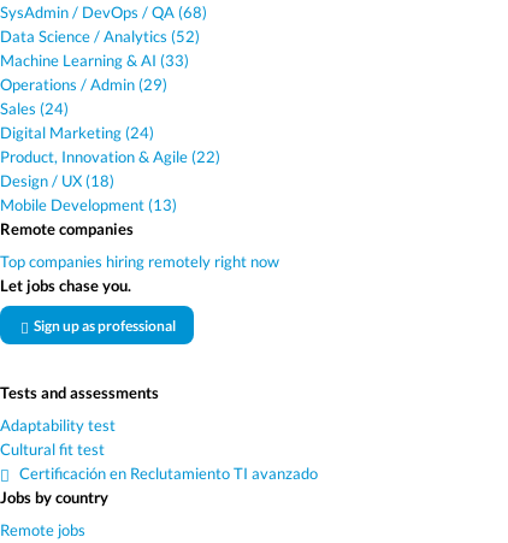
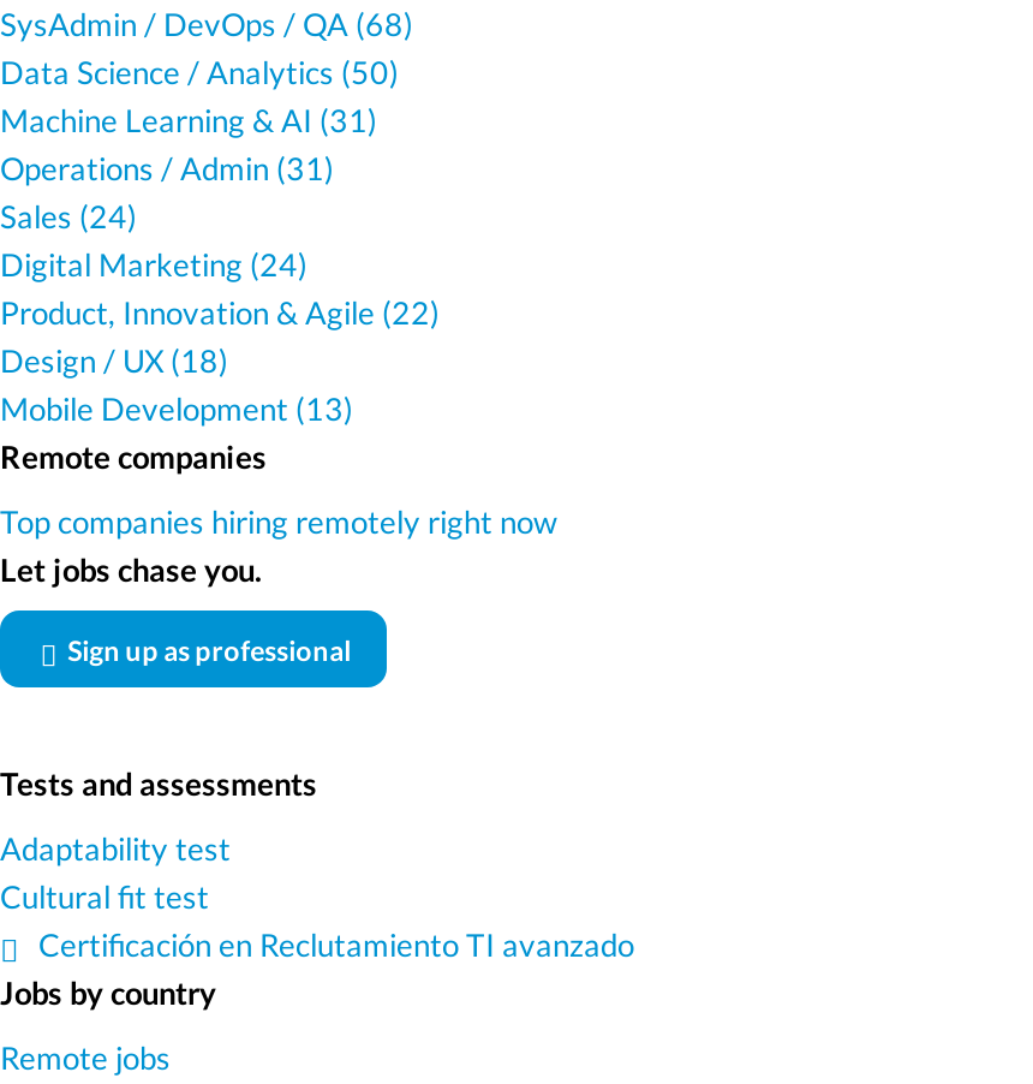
[0,27,200,46] Data Science / Analytics (52) -> [0,54,399,92] Data Science / Analytics (50)
[0,51,189,70] Machine Learning & AI (33) -> [0,102,377,140] Machine Learning & AI (31)
[0,75,167,94] Operations / Admin (29) -> [0,150,334,188] Operations / Admin (31)

